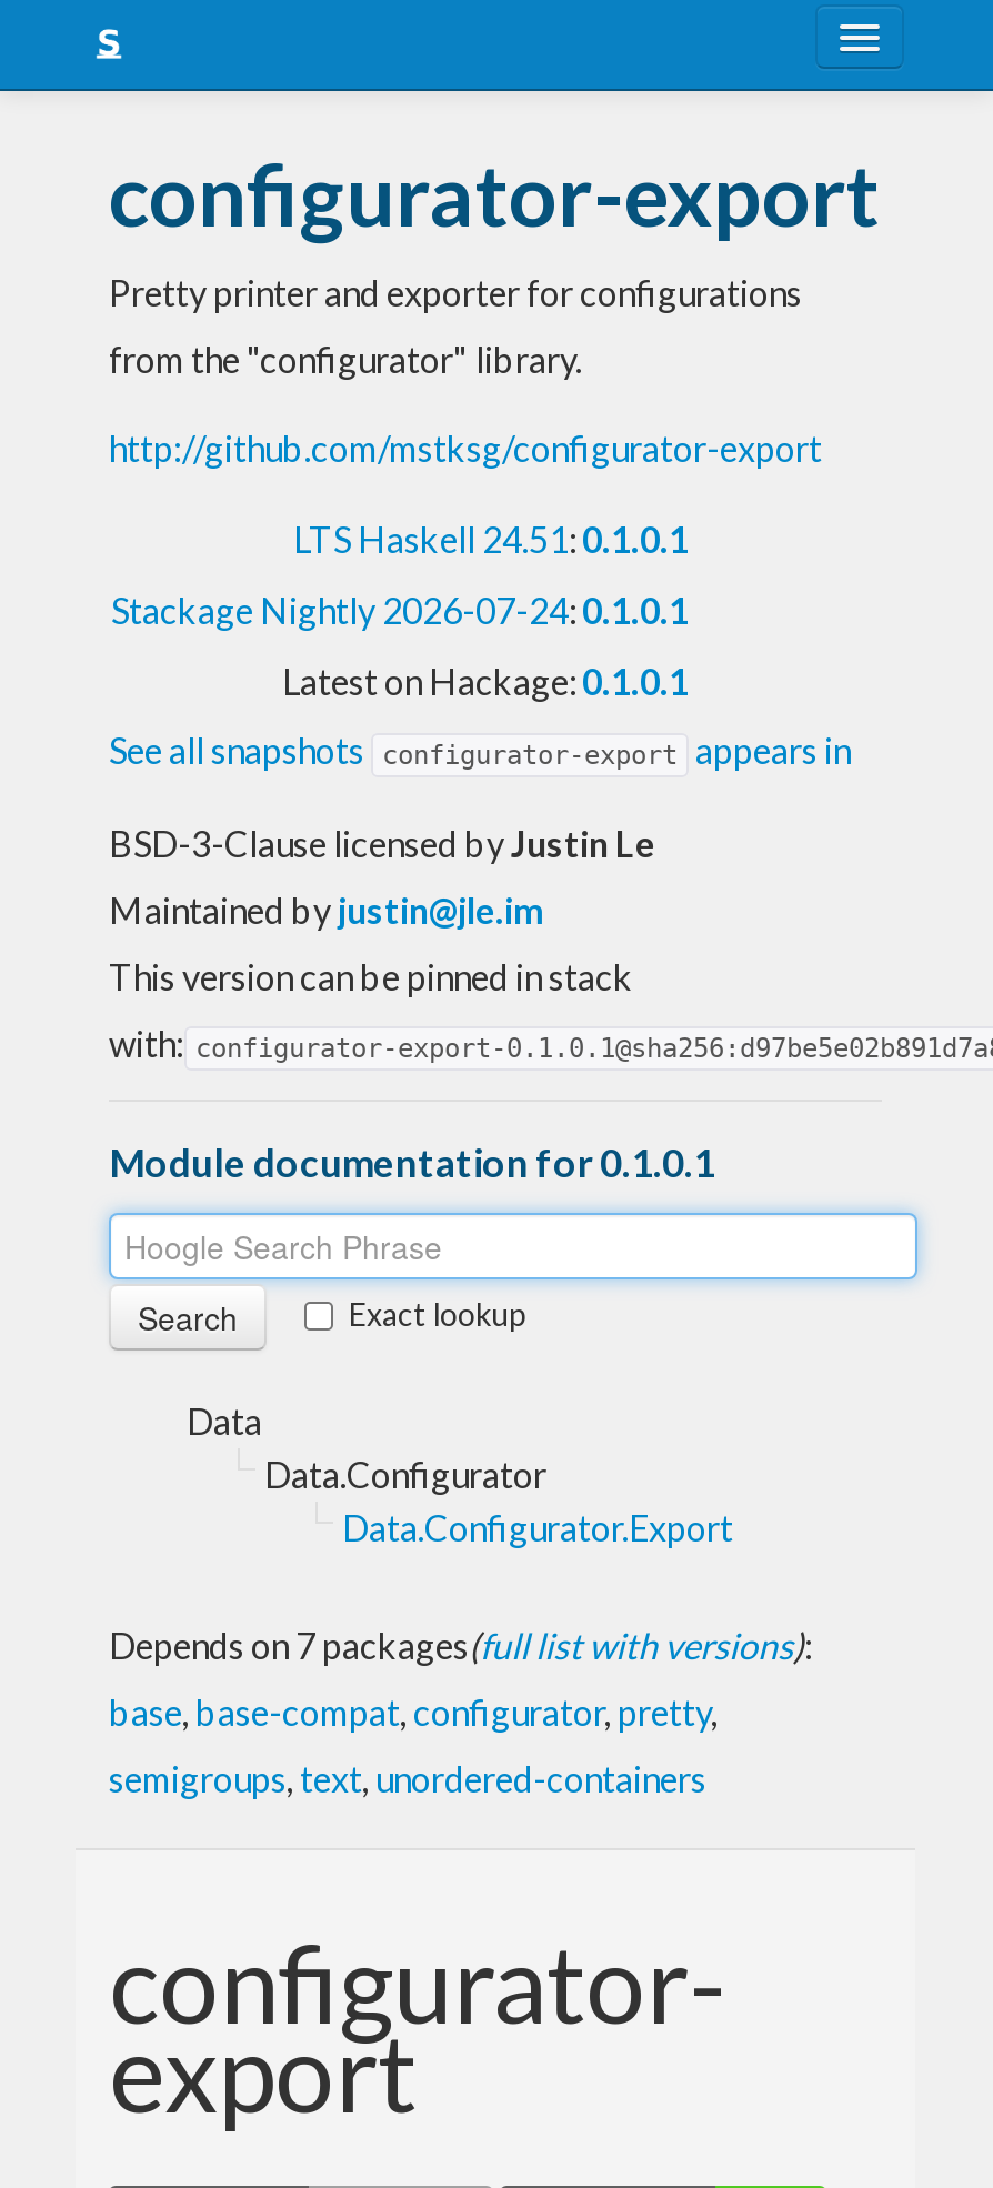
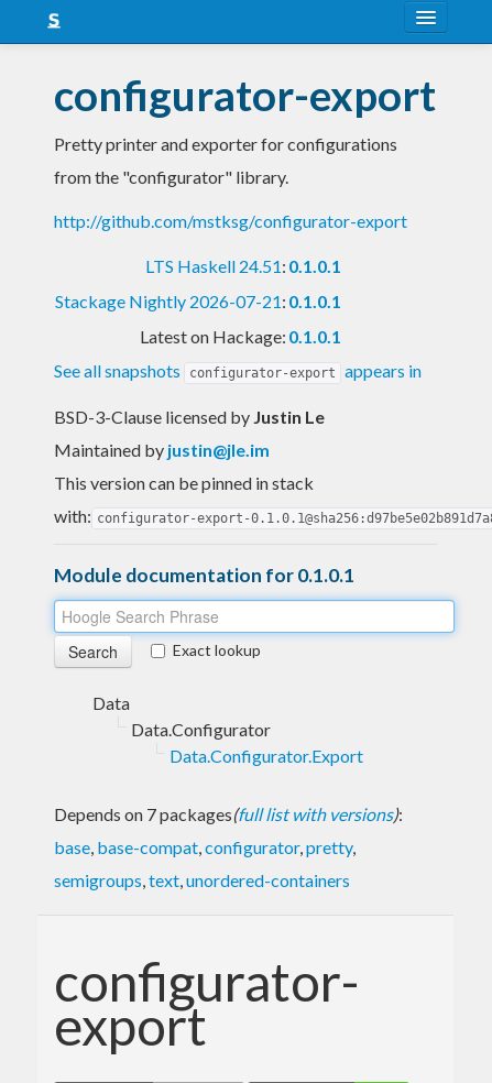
[111,588,689,631] Stackage Nightly 2026-07-24: 0.1.0.1 -> [55,290,341,311] Stackage Nightly 2026-07-21: 0.1.0.1

